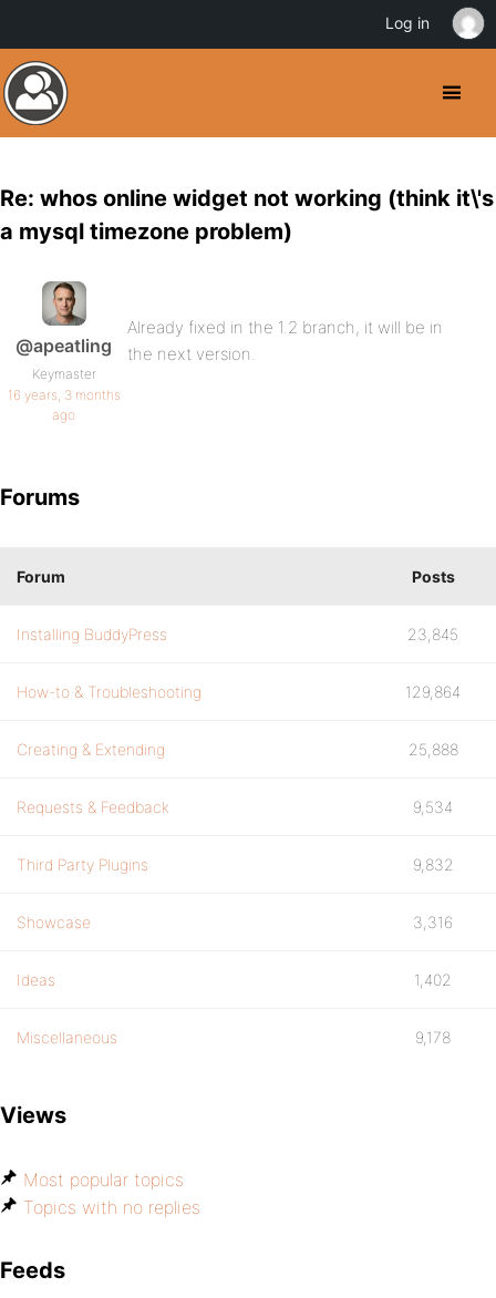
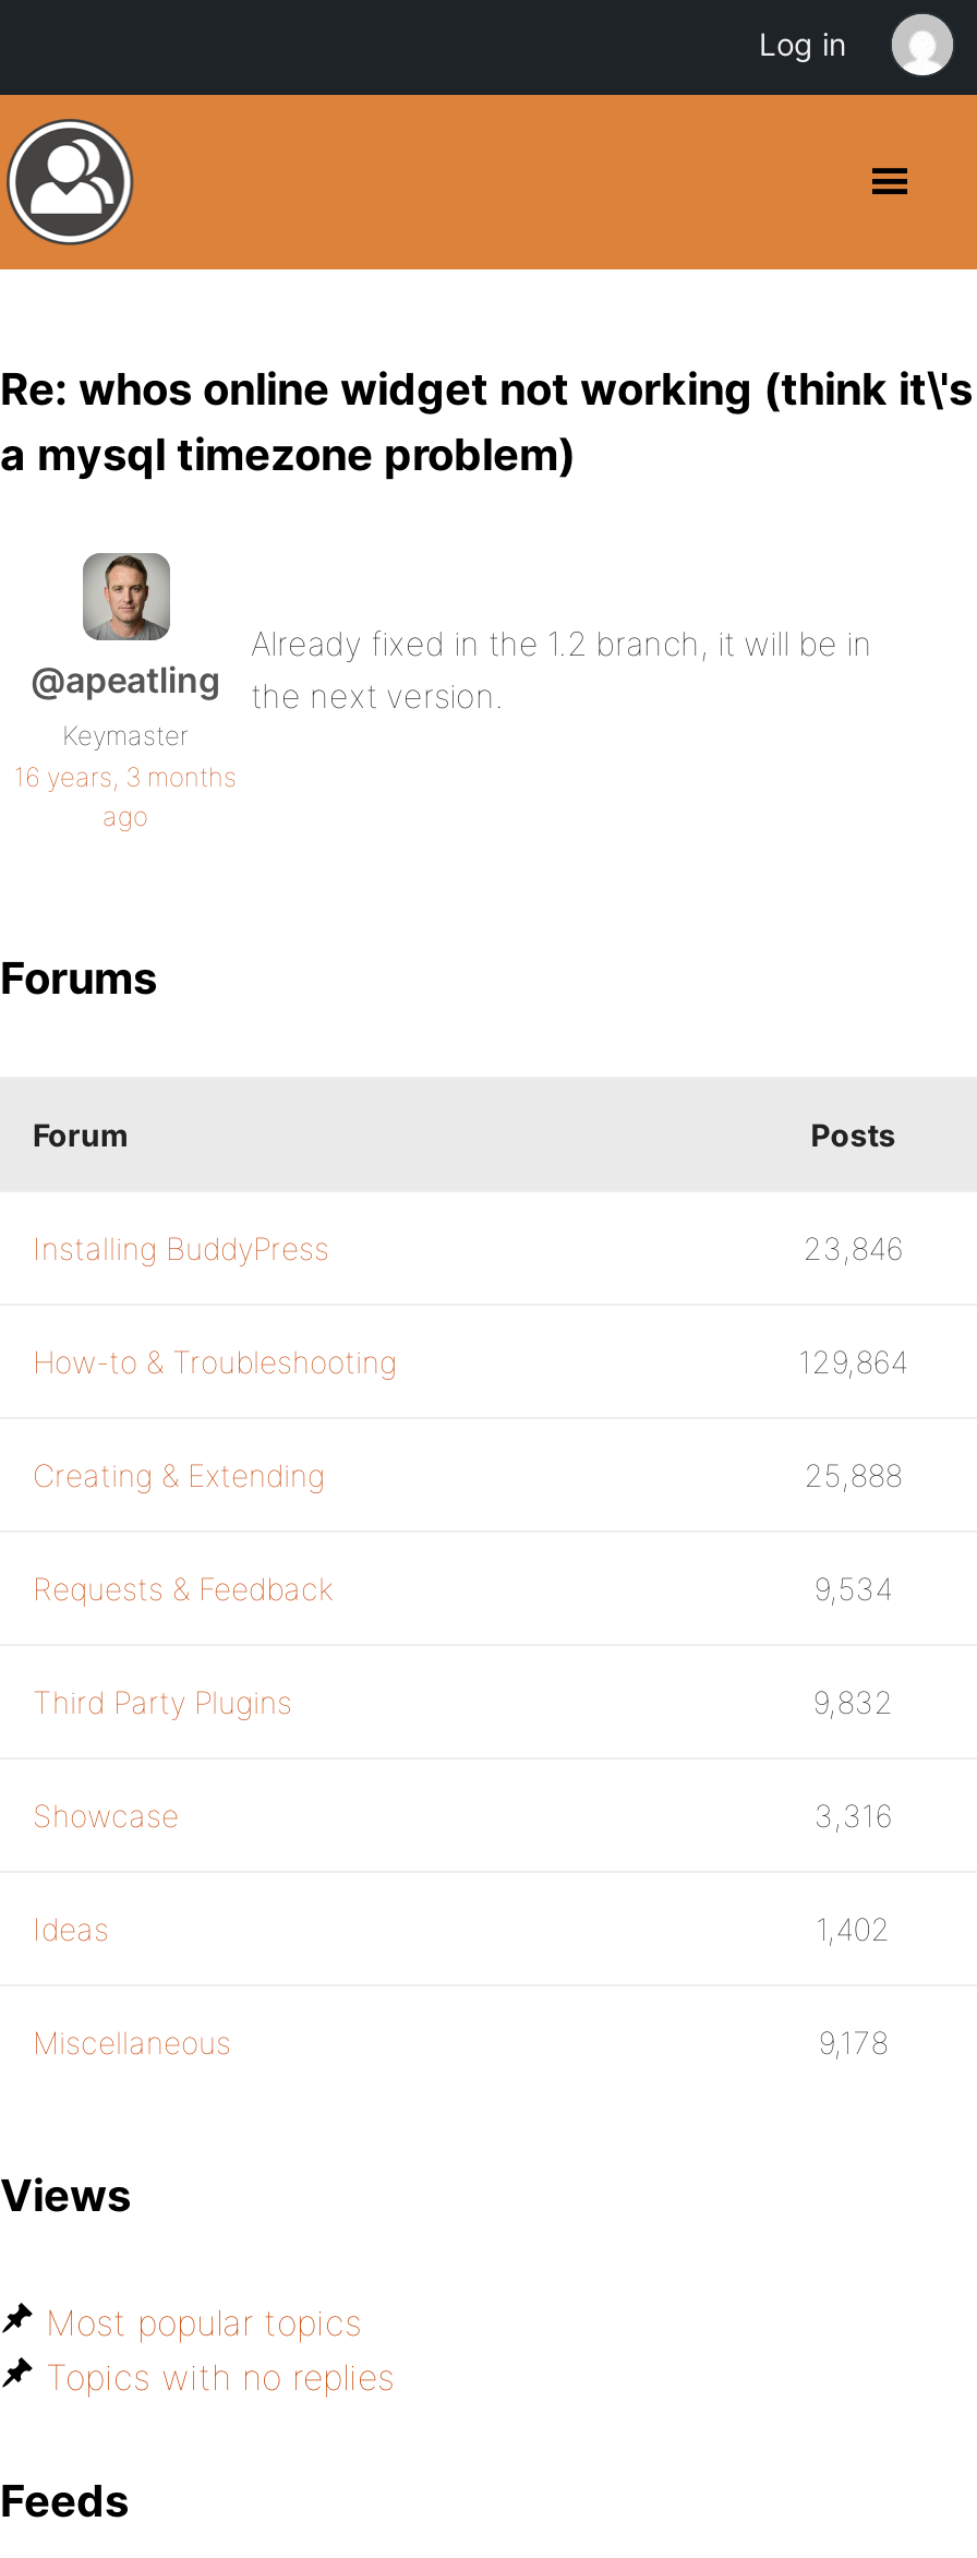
[408,625,459,643] 23,845 -> [803,1229,903,1266] 23,846

